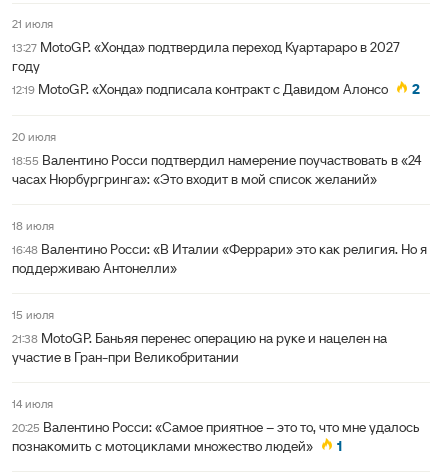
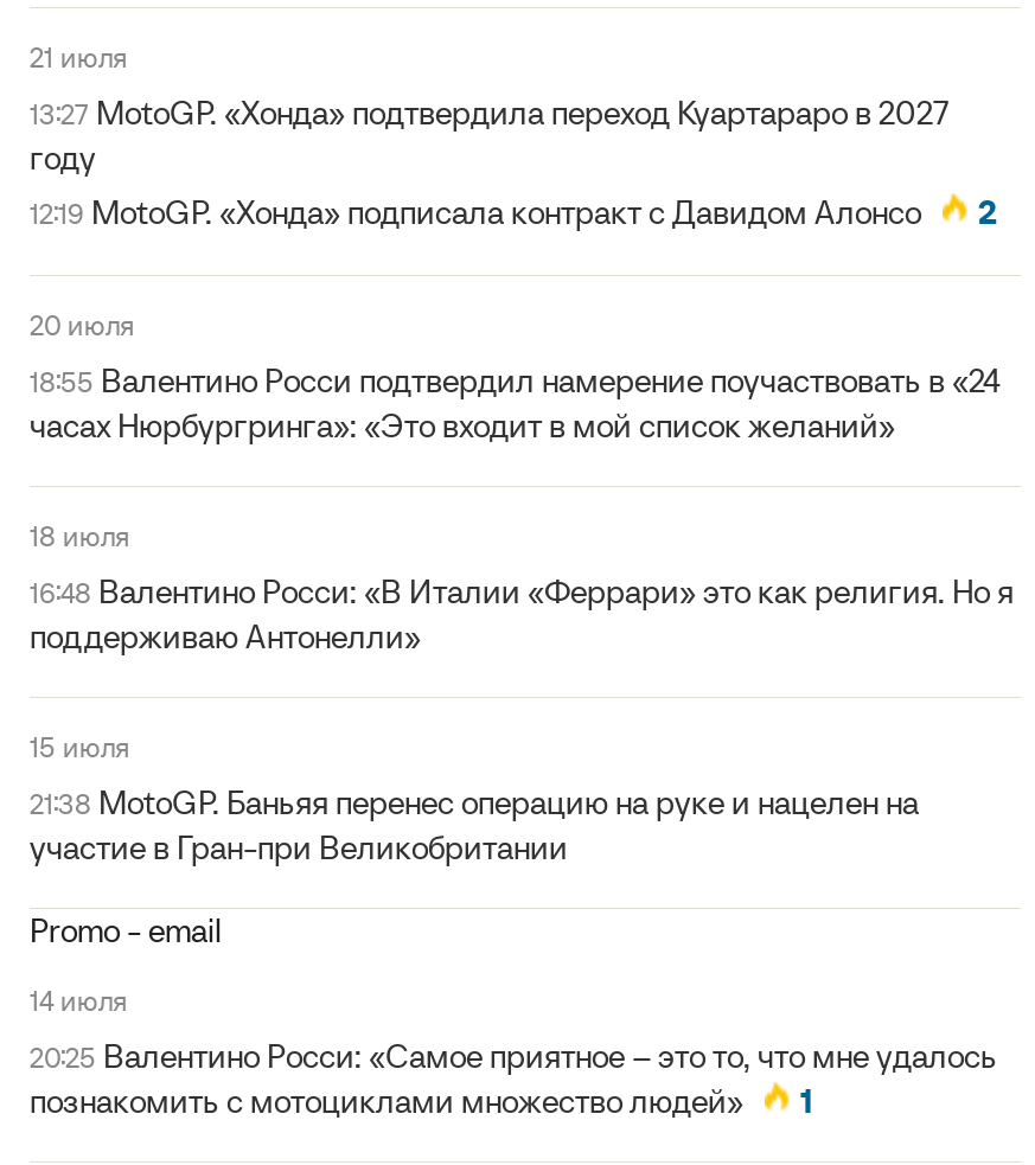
none -> [30,909,222,952] Promo - email

